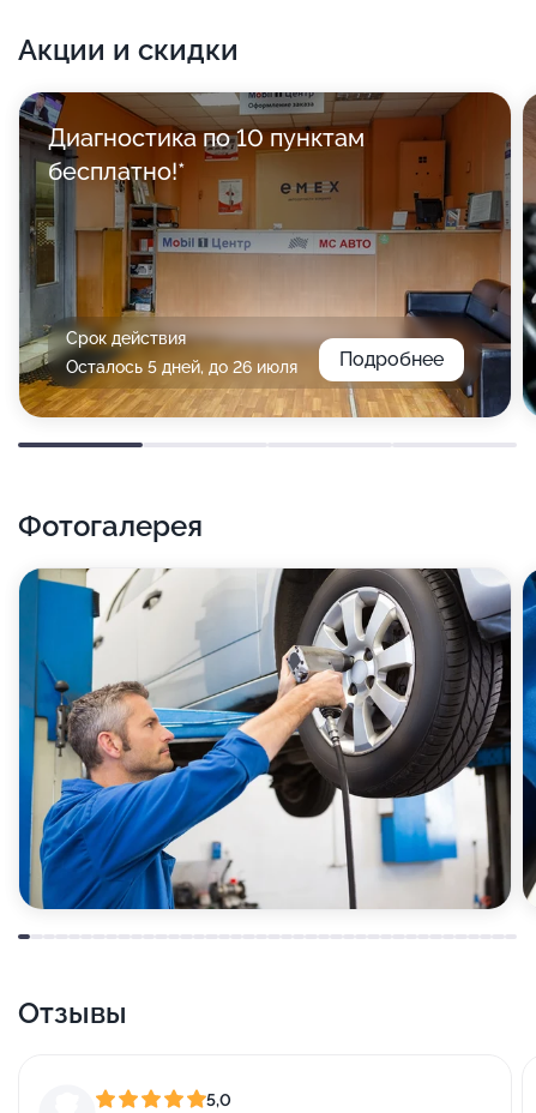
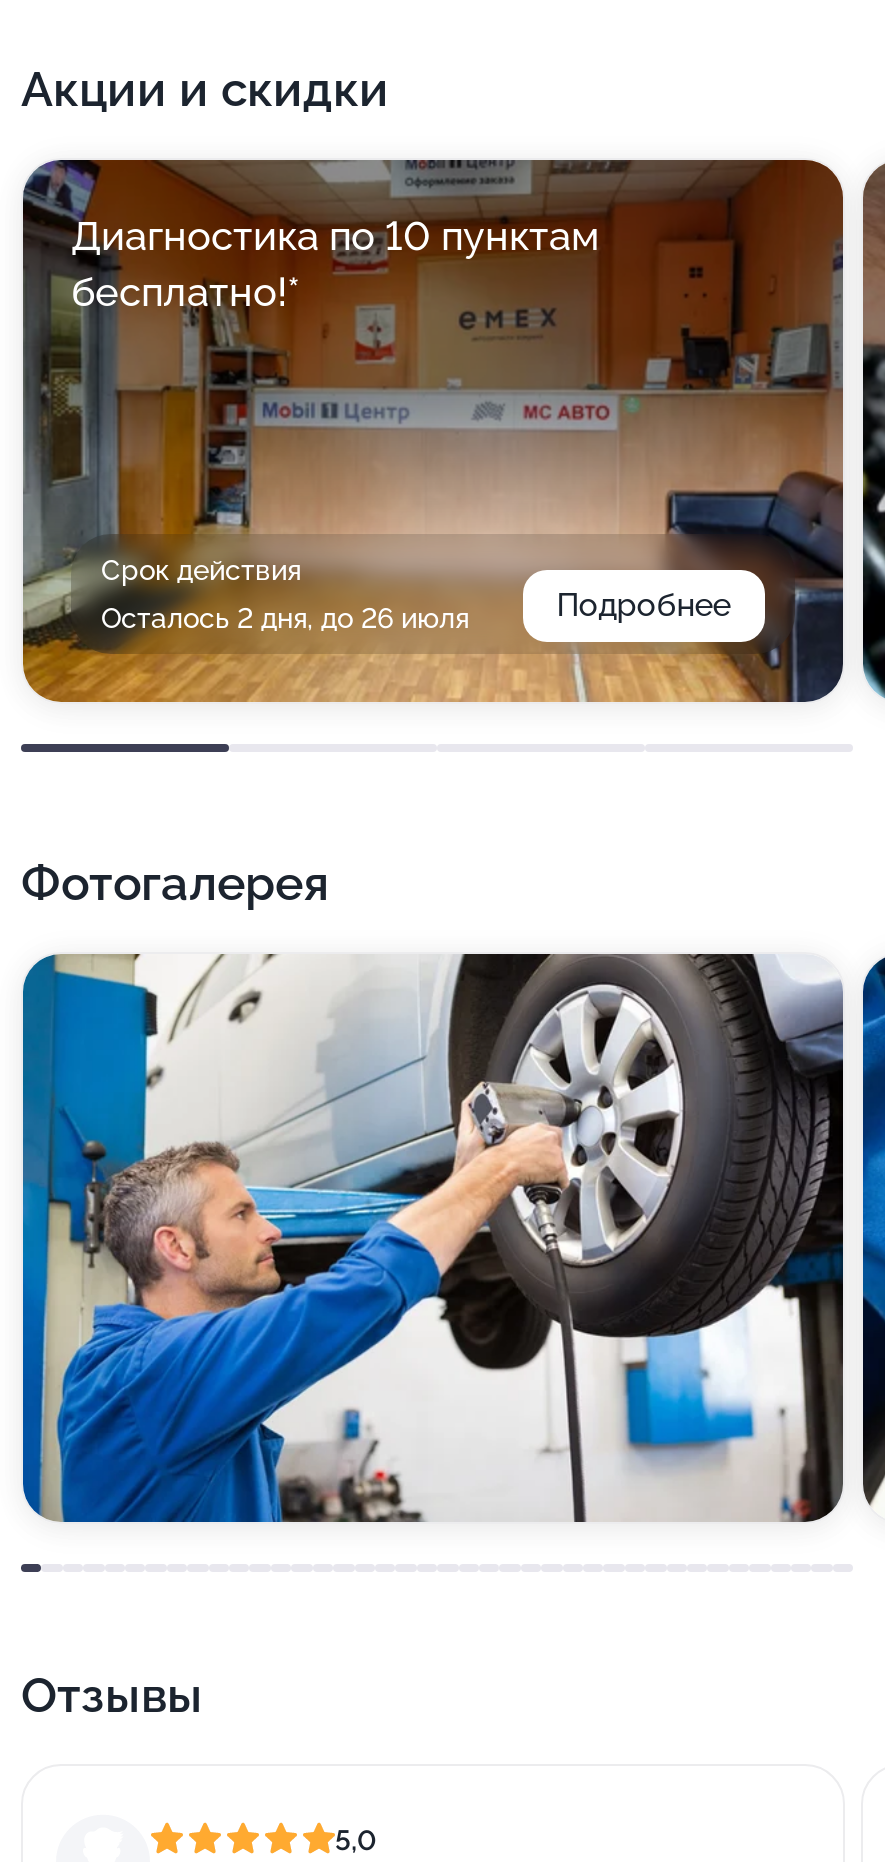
[66,357,297,377] Осталось 5 дней, до 26 июля -> [101,602,469,634] Осталось 2 дня, до 26 июля

